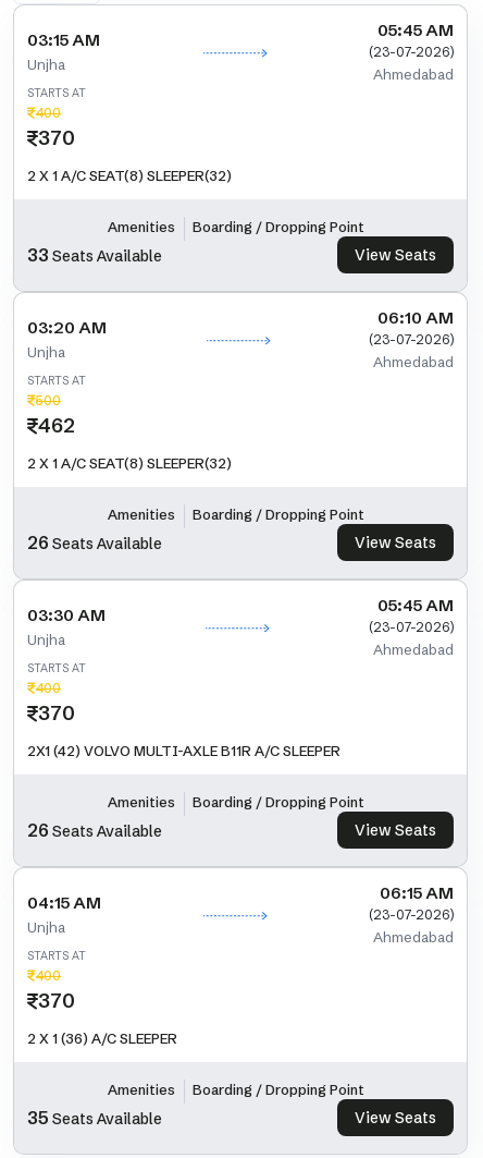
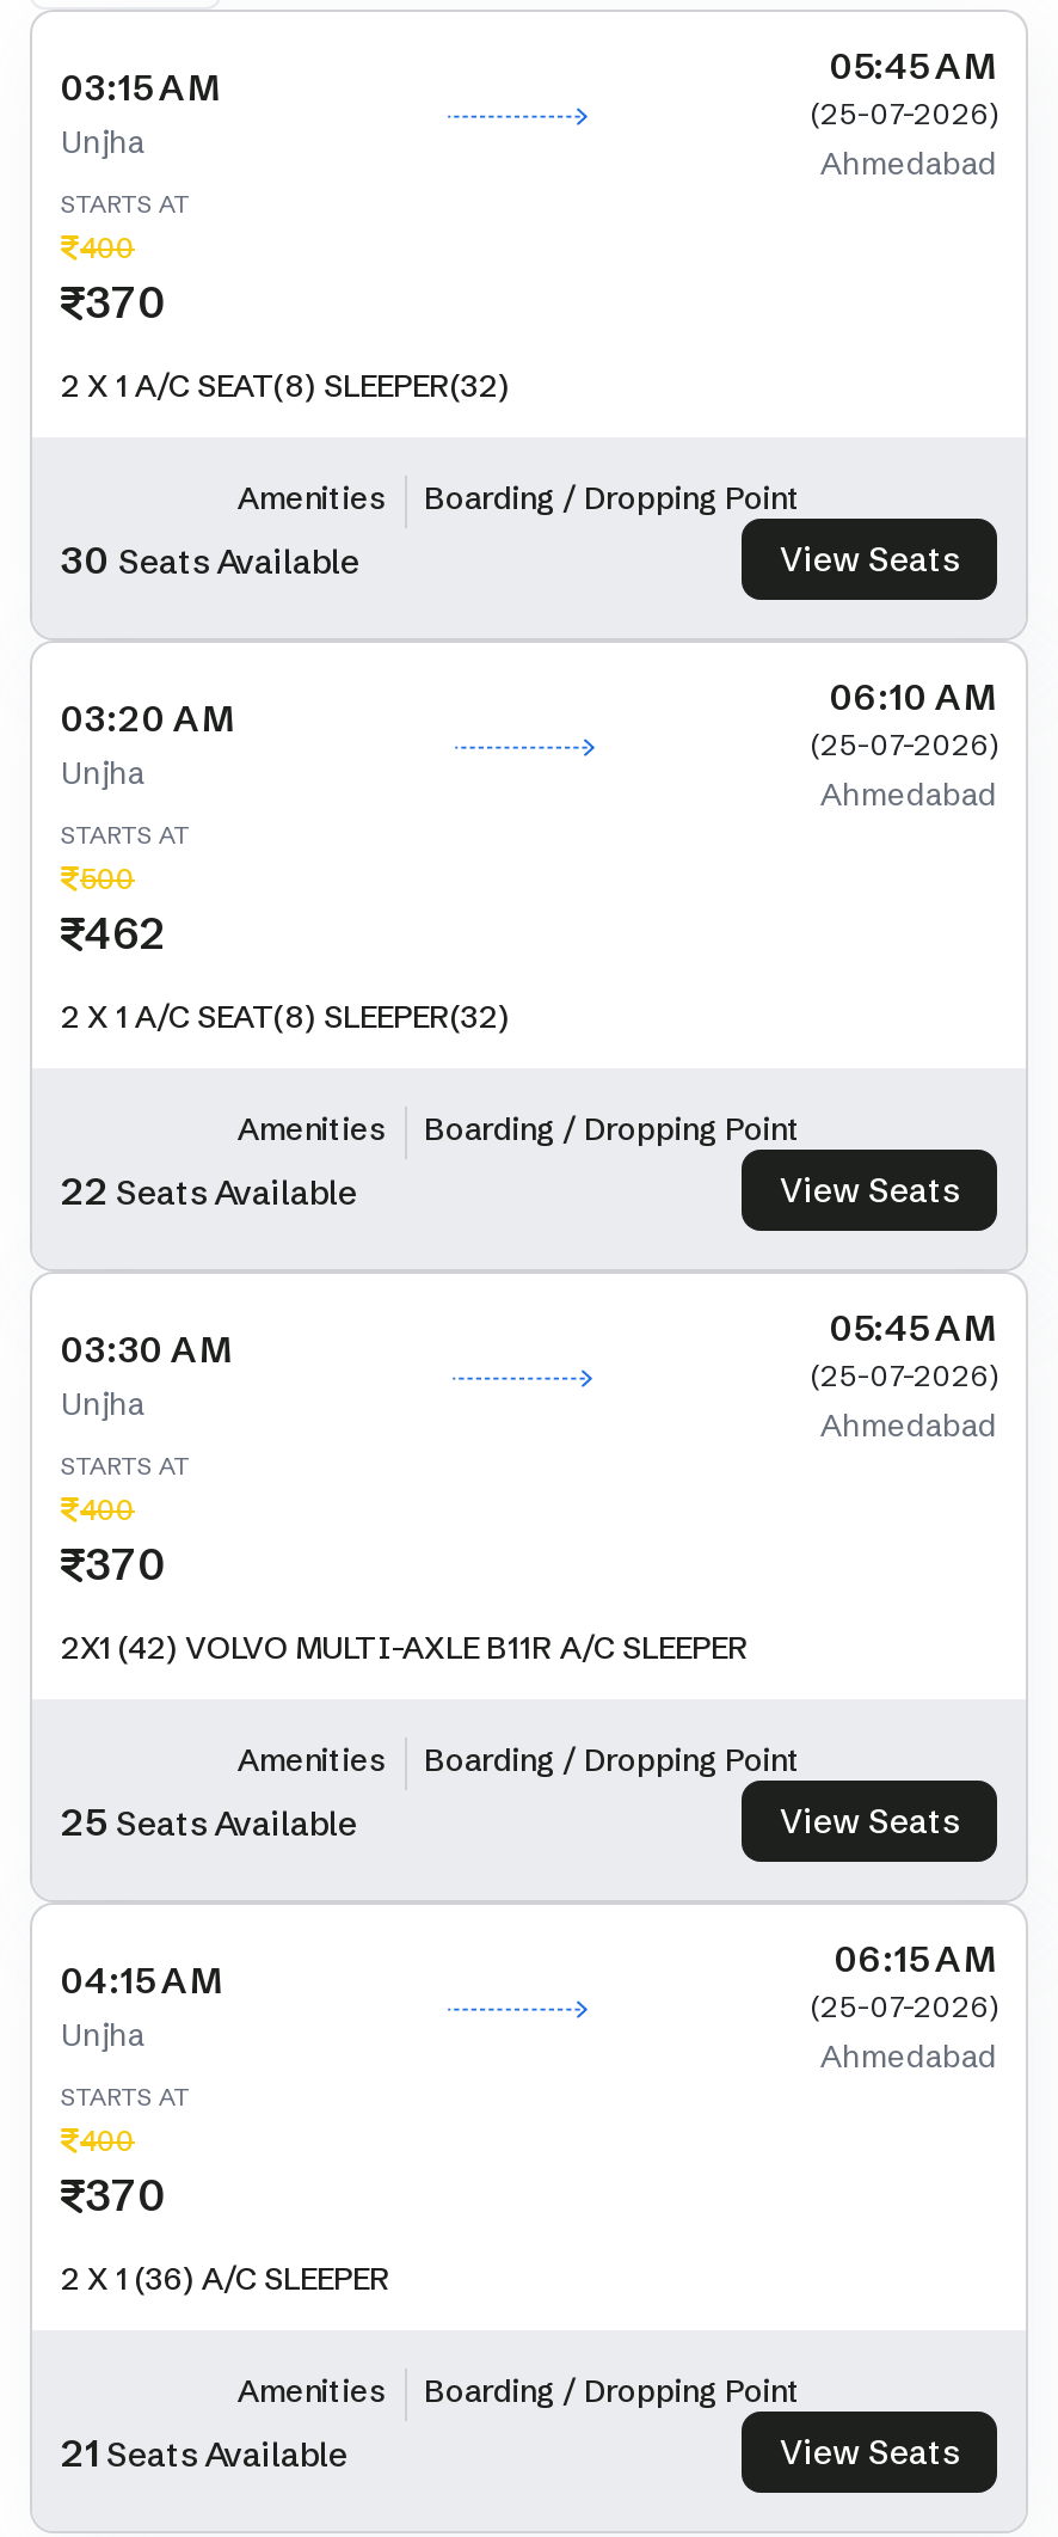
[369,44,454,60] (23-07-2026) -> [811,96,997,131] (25-07-2026)
[27,244,162,266] 33 Seats Available -> [61,535,359,583] 30 Seats Available
[369,331,454,348] (23-07-2026) -> [811,727,997,762] (25-07-2026)
[27,532,162,553] 26 Seats Available -> [61,1166,357,1214] 22 Seats Available
[369,619,454,635] (23-07-2026) -> [811,1358,997,1393] (25-07-2026)
[27,819,162,841] 26 Seats Available -> [61,1797,357,1845] 25 Seats Available
[369,906,454,923] (23-07-2026) -> [811,1988,997,2024] (25-07-2026)
[27,1107,162,1129] 35 Seats Available -> [61,2428,347,2476] 21 Seats Available

